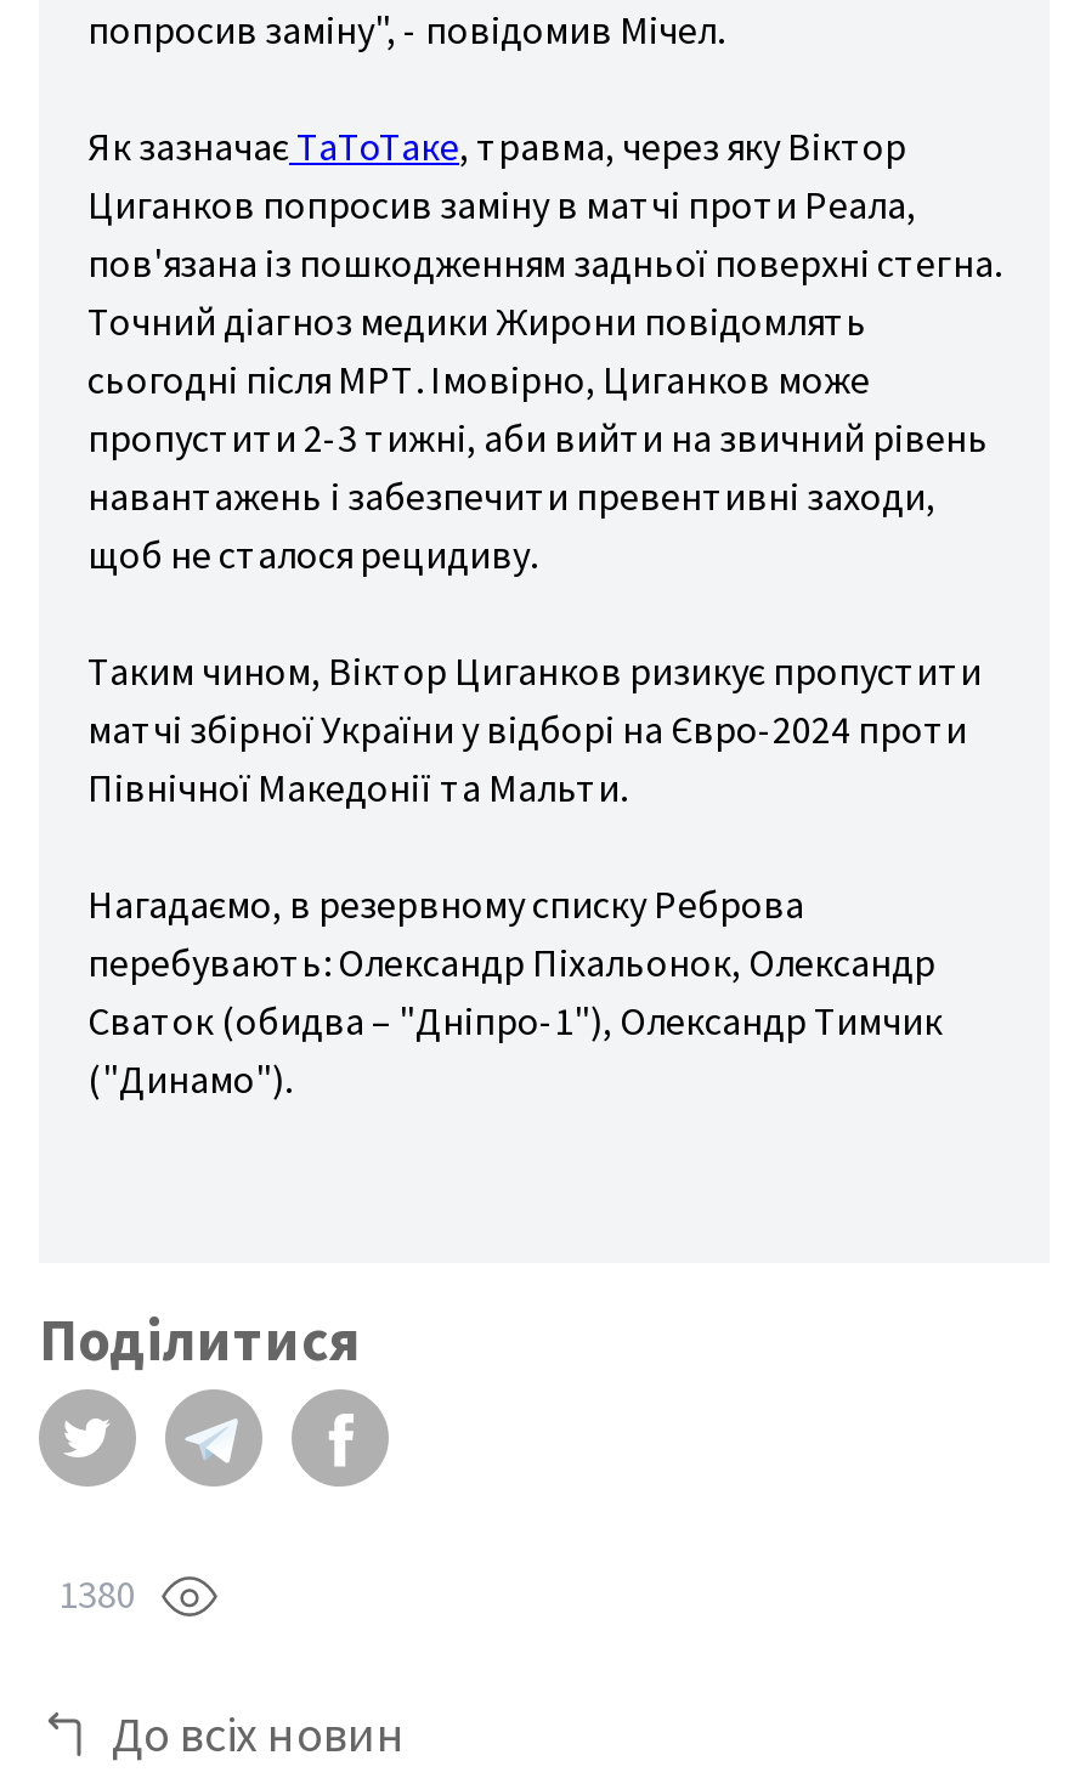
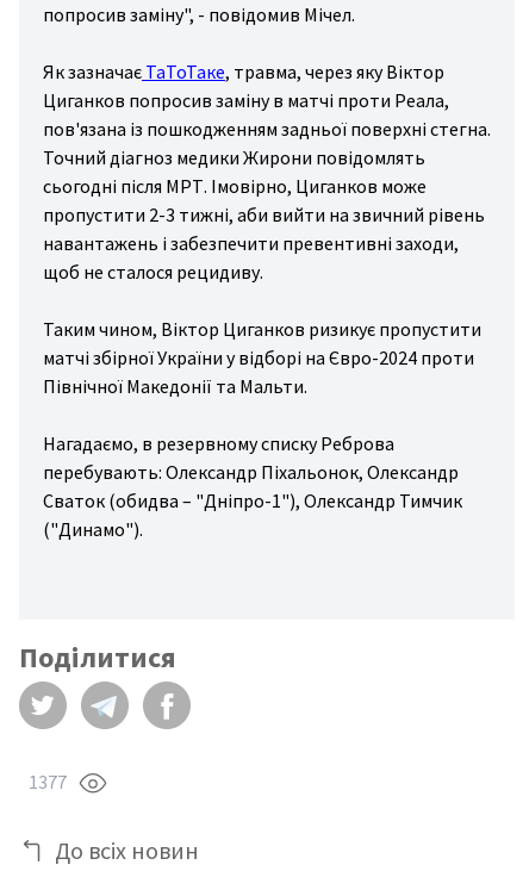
[58,1570,136,1619] 1380 -> [29,770,67,794] 1377

